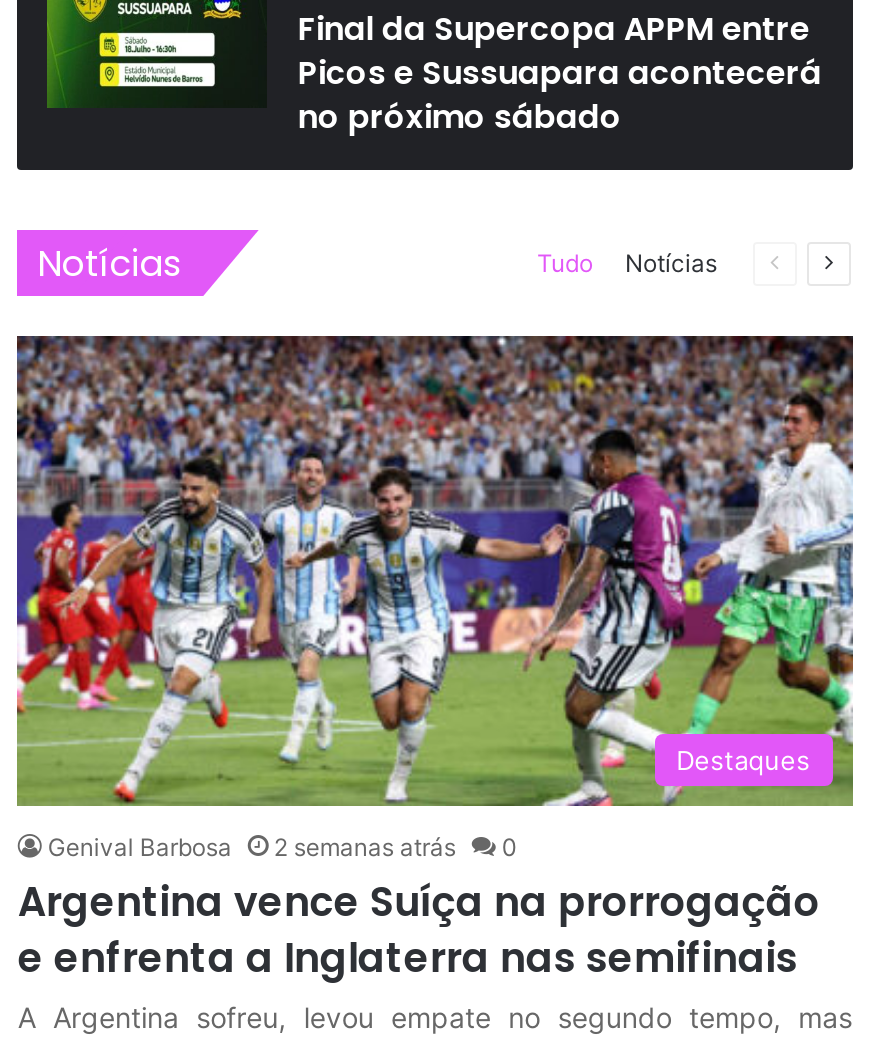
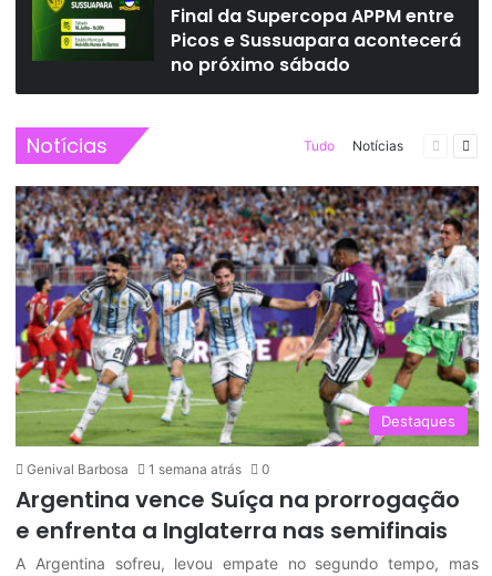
[274,833,456,863] 2 semanas atrás -> [149,461,242,478] 1 semana atrás

